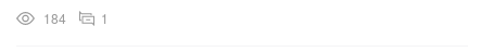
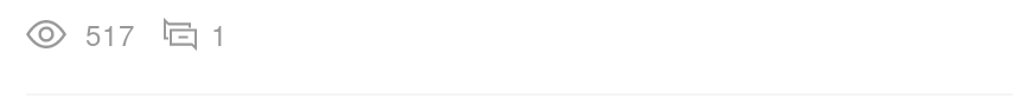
[43,9,109,27] 184 1 -> [85,13,228,53] 517 1

